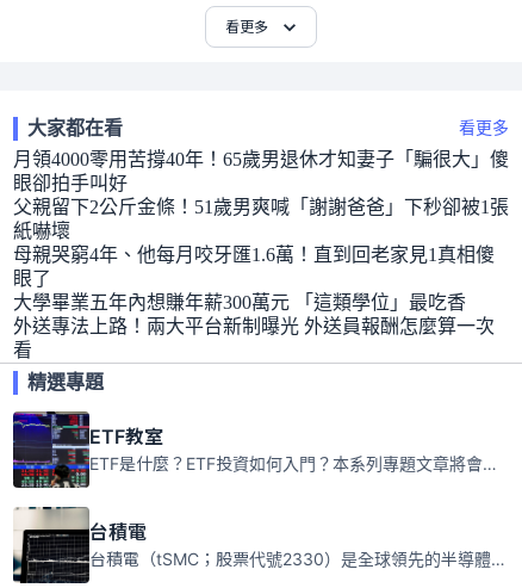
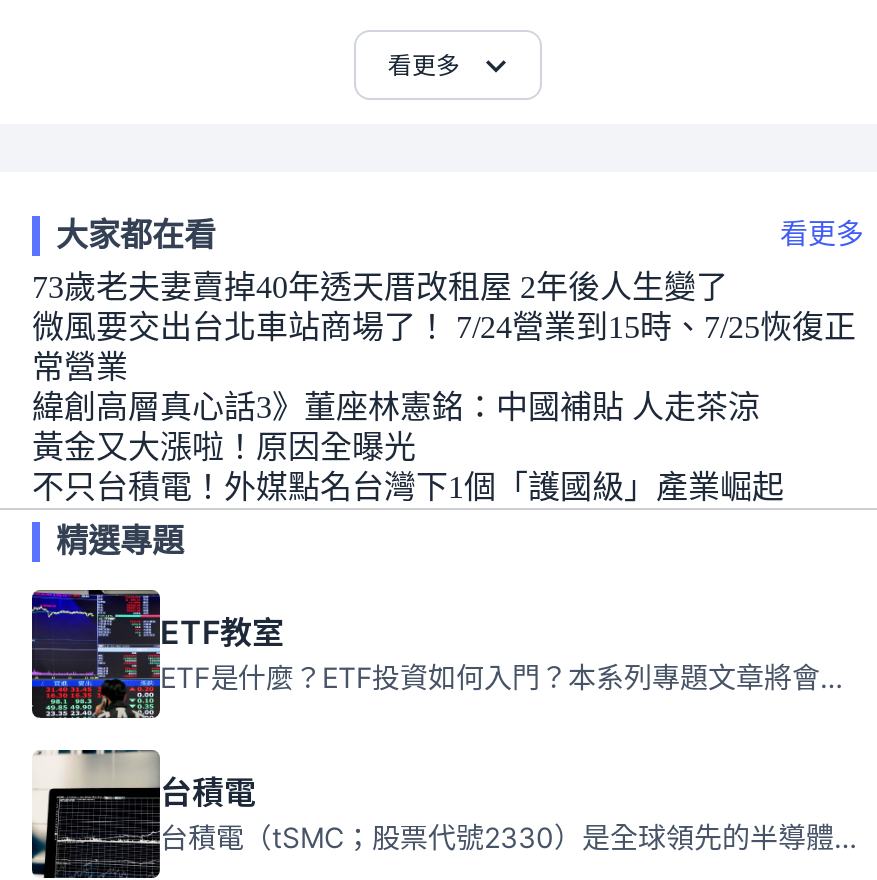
[13,150,509,361] 月領4000零用苦撐40年！65歲男退休才知妻子「騙很大」傻 | 眼卻拍手叫好 | 父親留下2公斤金條！51歲男爽喊「謝謝爸爸」下秒卻被1張 | 紙嚇壞 | 母親哭窮4年、他每月咬牙匯1.6萬！直到回老家見1真相傻 | 眼了 | 大學畢業五年內想賺年薪300萬元 「這類學位」最吃香 | 外送專法上路！兩大平台新制曝光 外送員報酬怎麼算一次 | 看 -> [32,271,856,505] 73歲老夫妻賣掉40年透天厝改租屋 2年後人生變了 | 微風要交出台北車站商場了！ 7/24營業到15時、7/25恢復正 | 常營業 | 緯創高層真心話3》董座林憲銘：中國補貼 人走茶涼 | 黃金又大漲啦！原因全曝光 | 不只台積電！外媒點名台灣下1個「護國級」產業崛起

